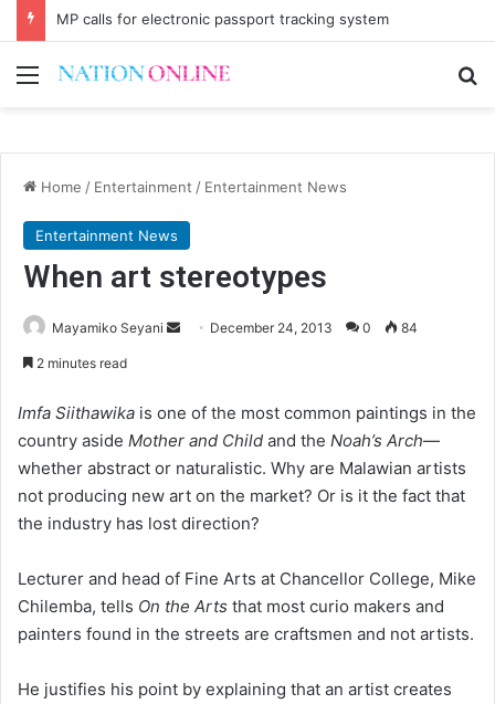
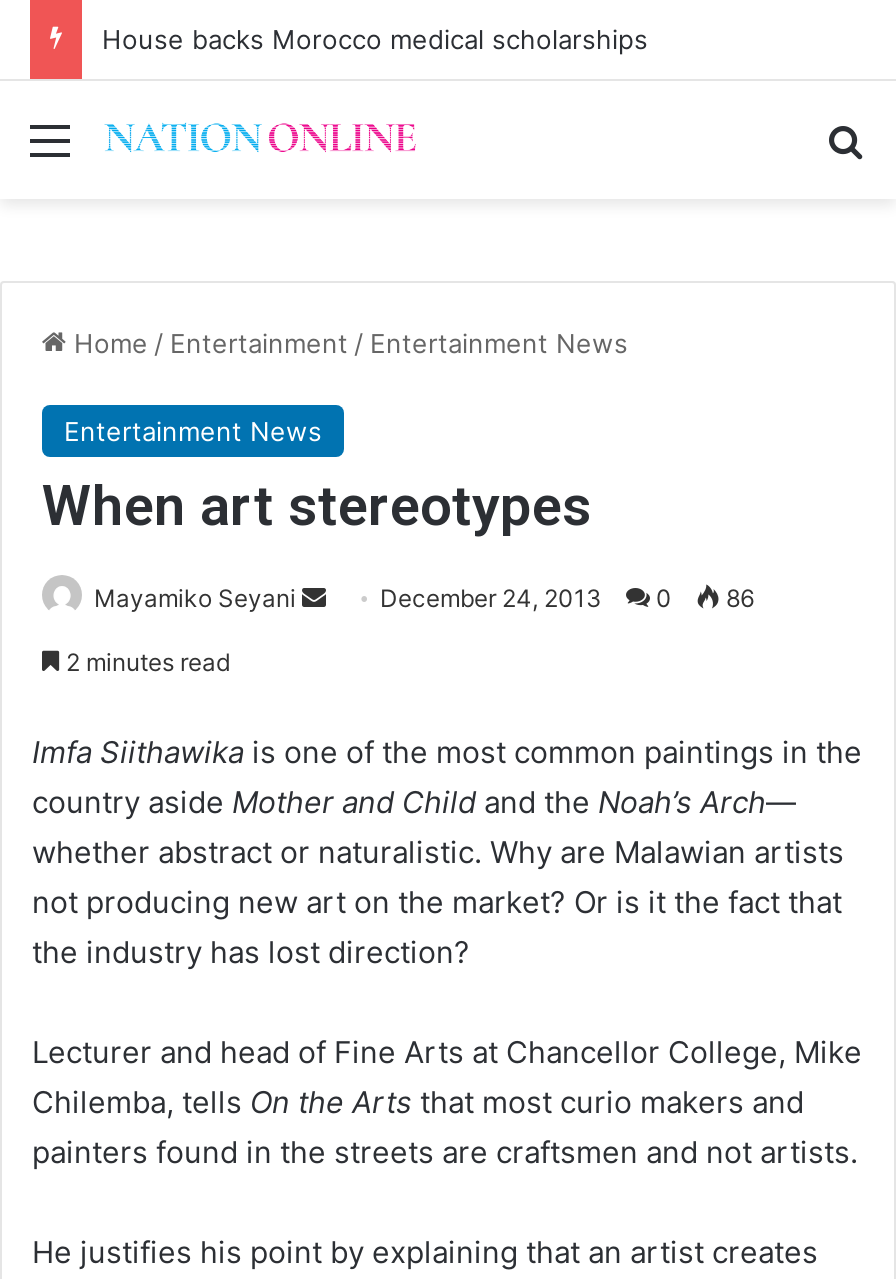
[56,10,389,28] MP calls for electronic passport tracking system -> [102,23,648,55] House backs Morocco medical scholarships
[398,319,418,336] 84 -> [720,582,754,612] 86

